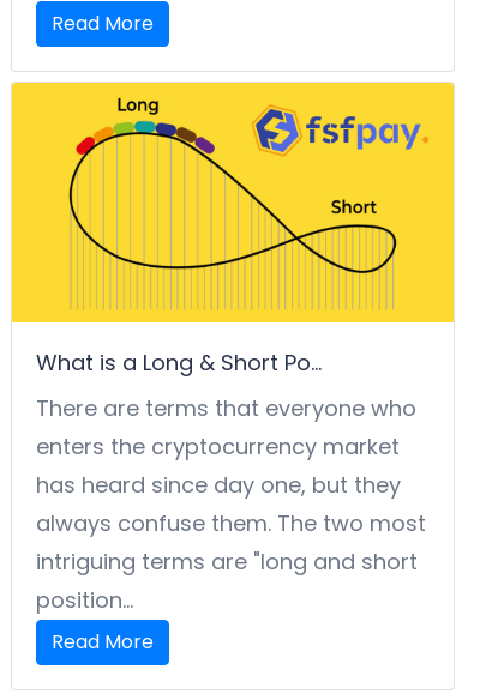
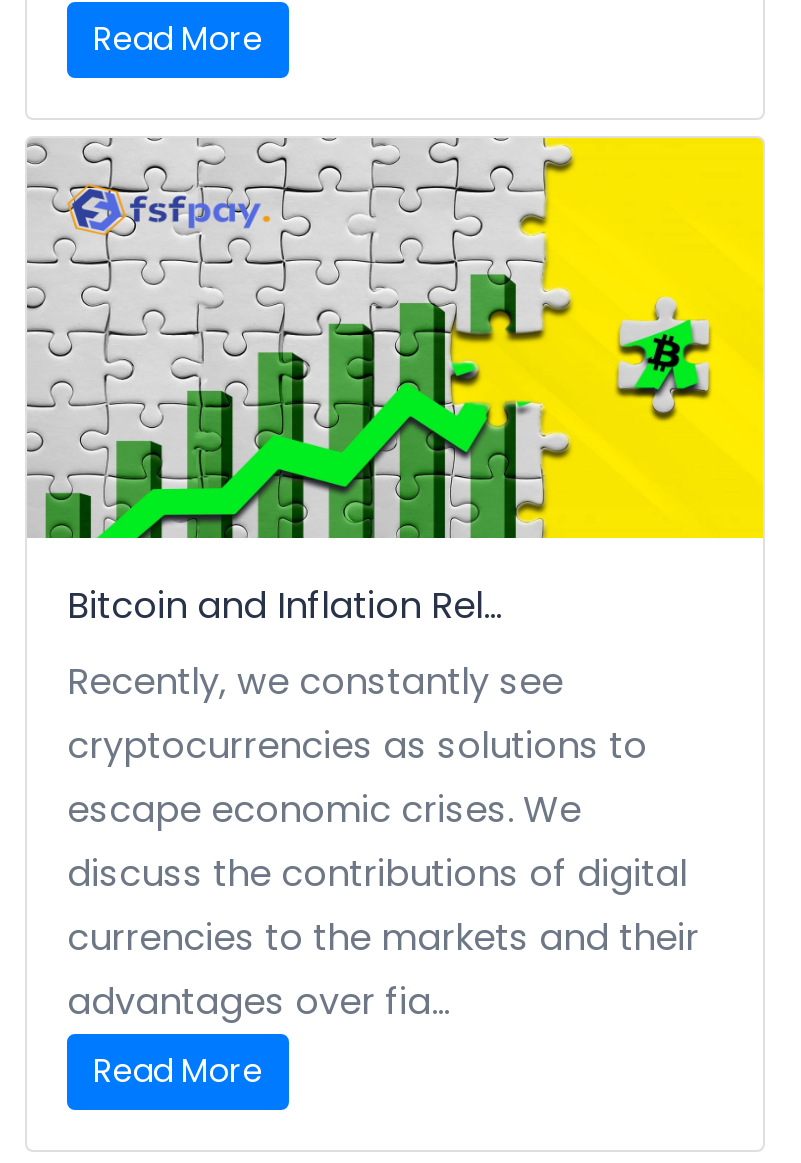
[11,82,454,377] [image] | What is a Long & Short Po... -> [25,136,761,630] [image] | Bitcoin and Inflation Rel...
[36,393,426,615] There are terms that everyone who | enters the cryptocurrency market | has heard since day one, but they | always confuse them. The two most | intriguing terms are "long and short | position... -> [67,656,699,1026] Recently, we constantly see | cryptocurrencies as solutions to | escape economic crises. We | discuss the contributions of digital | currencies to the markets and their | advantages over fia...

